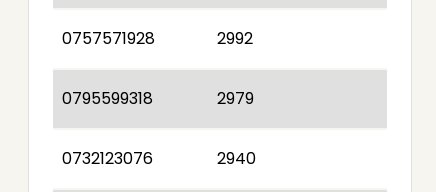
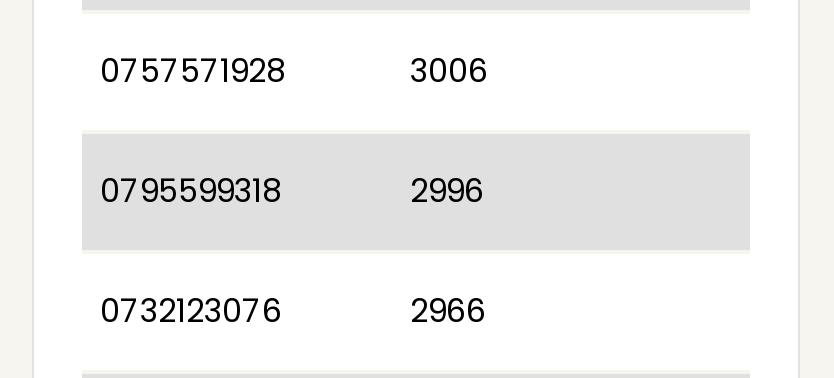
[217,27,253,50] 2992 -> [410,48,488,94] 3006
[217,87,254,110] 2979 -> [410,168,484,214] 2996
[217,147,256,170] 2940 -> [410,288,486,334] 2966

